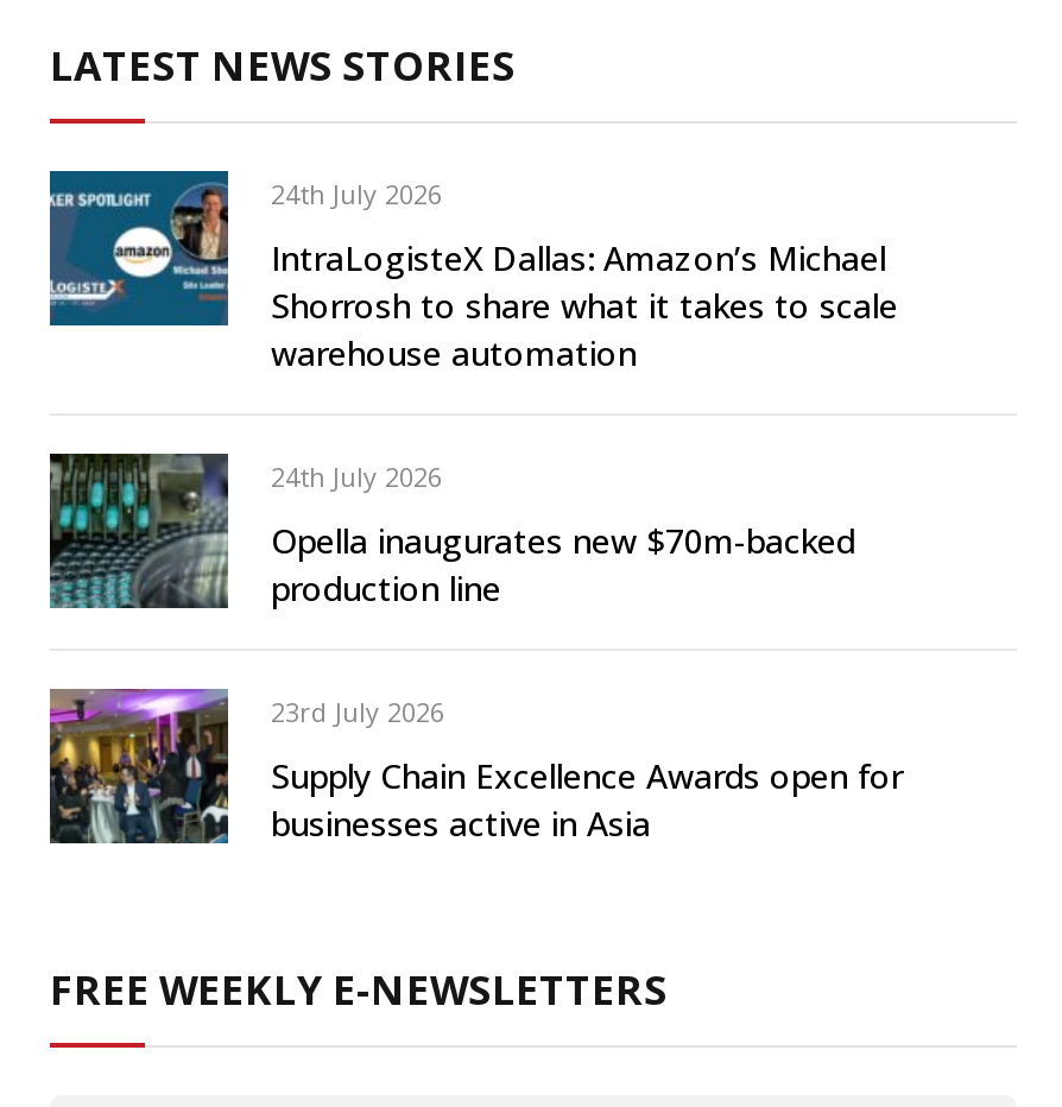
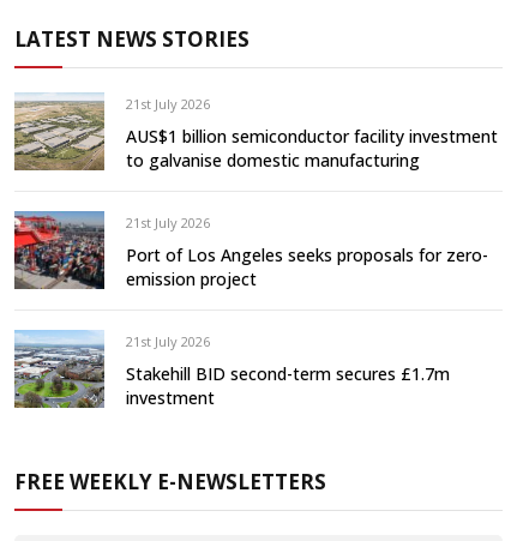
[48,169,442,328] [image] | 24th July 2026 -> [13,92,210,172] [image] | 21st July 2026
[271,234,898,375] IntraLogisteX Dallas: Amazon’s Michael | Shorrosh to share what it takes to scale | warehouse automation -> [126,124,498,171] AUS$1 billion semiconductor facility investment | to galvanise domestic manufacturing
[50,451,442,608] [image] | 24th July 2026 -> [13,210,210,290] [image] | 21st July 2026
[271,517,855,610] Opella inaugurates new $70m-backed | production line -> [126,243,488,290] Port of Los Angeles seeks proposals for zero- | emission project
[50,687,444,846] [image] | 23rd July 2026 -> [13,330,210,409] [image] | 21st July 2026
[271,752,903,845] Supply Chain Excellence Awards open for | businesses active in Asia -> [126,362,450,409] Stakehill BID second-term secures £1.7m | investment

